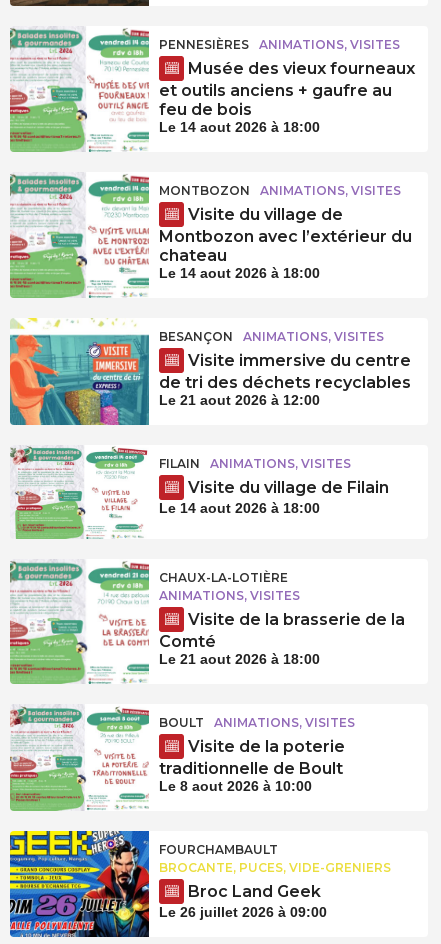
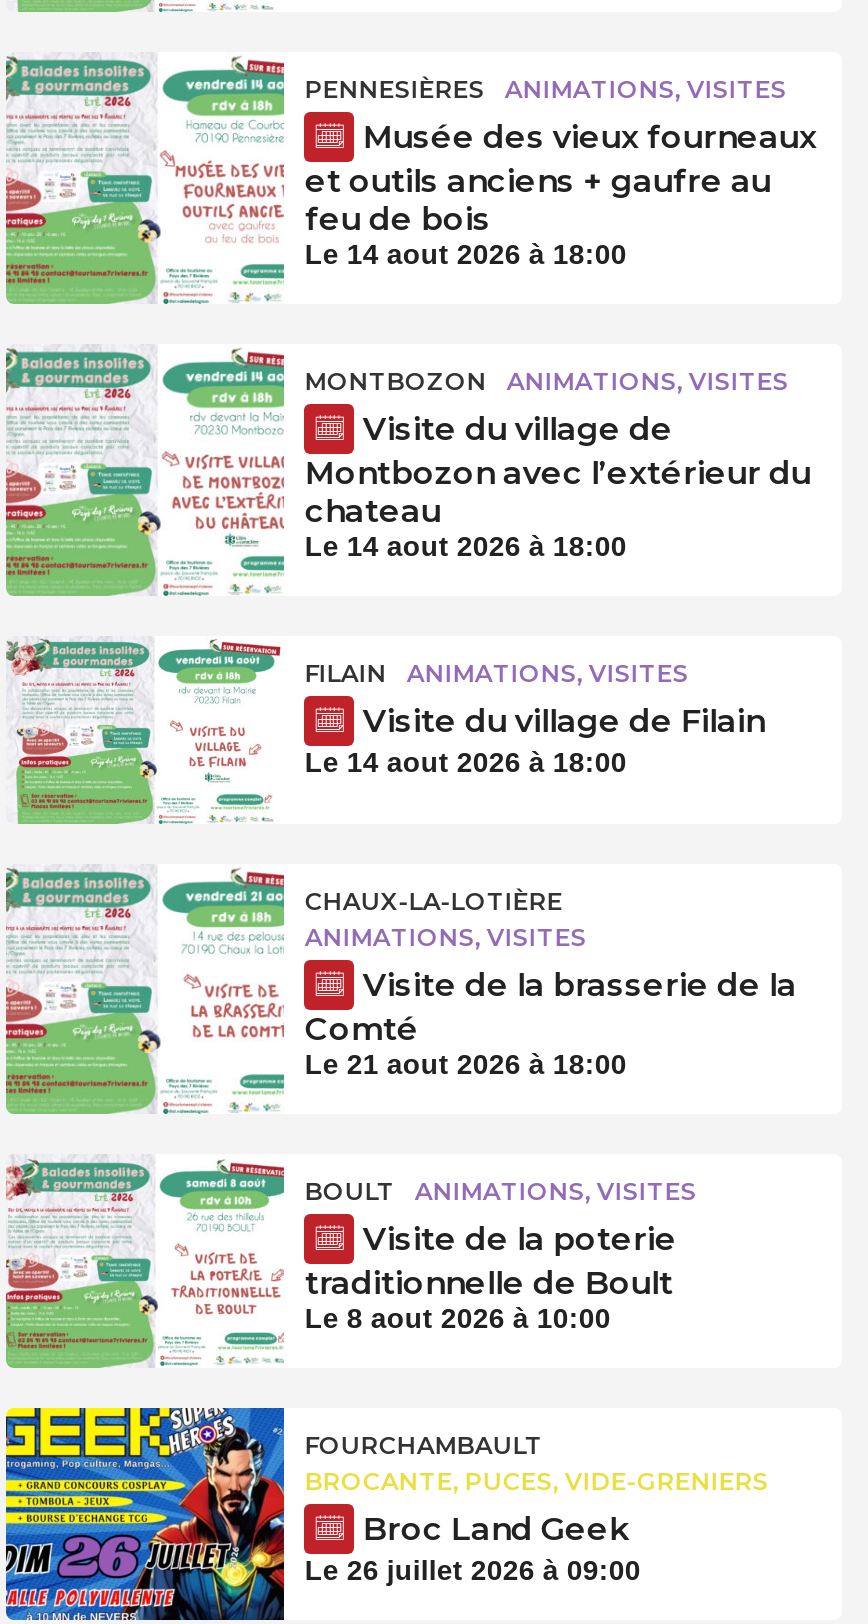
[9,317,411,426] [image] | BESANÇON | ANIMATIONS, VISITES | Visite immersive du centre | de tri des déchets recyclables | Le 21 aout 2026 à 12:00 -> none

